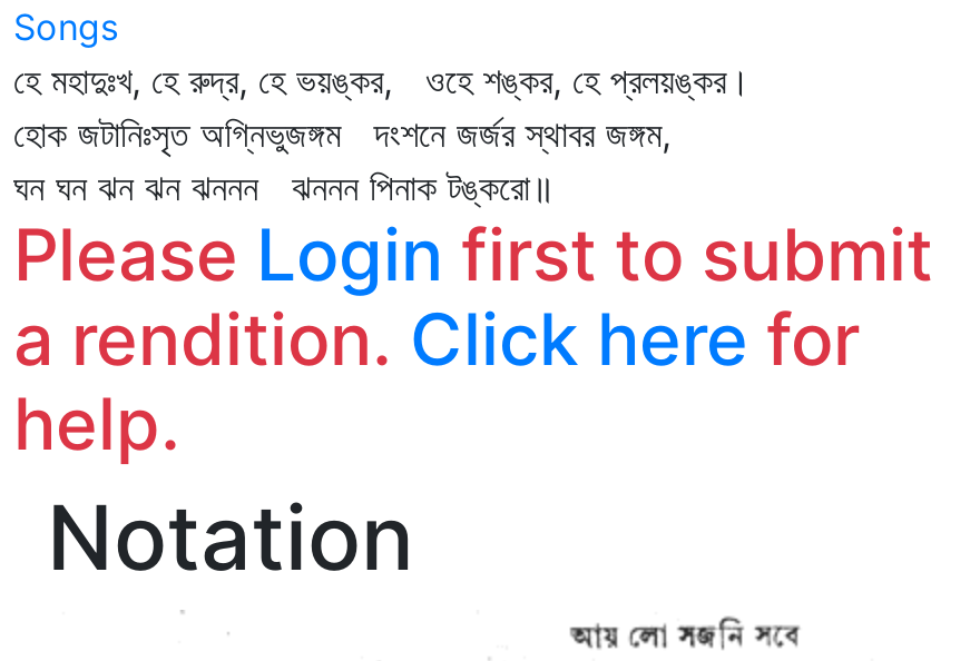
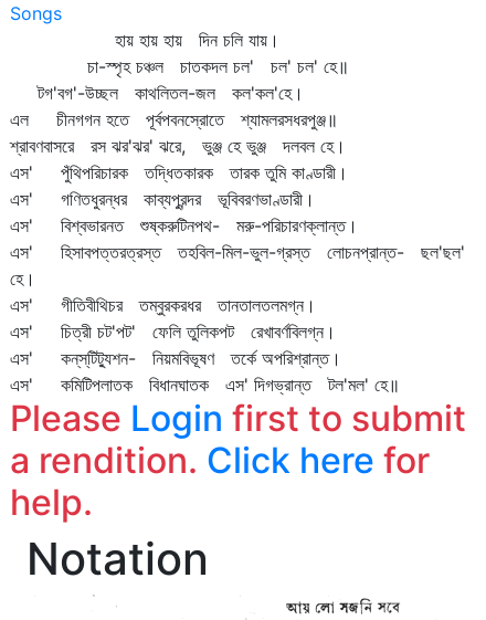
[13,58,751,209] হে মহাদুঃখ, হে রুদ্র, হে ভয়ঙ্কর, ওহে শঙ্কর, হে প্রলয়ঙ্কর। | হোক জটানিঃসৃত অগ্নিভুজঙ্গম দংশনে জর্জর স্থাবর জঙ্গম, | ঘন ঘন ঝন ঝন ঝননন ঝননন পিনাক টঙ্করো॥ -> [10,29,465,396] হায় হায় হায় দিন চলি যায়। | চা-স্পৃহ চঞ্চল চাতকদল চল' চল' চল' হে॥ | টগ'বগ'-উচ্ছল কাথলিতল-জল কল'কল'হে। | এল চীনগগন হতে পূর্বপবনস্রোতে শ্যামলরসধরপুঞ্জ॥ | শ্রাবণবাসরে রস ঝর'ঝর' ঝরে, ভুঞ্জ হে ভুঞ্জ দলবল হে। | এস' পুঁথিপরিচারক তদ্ধিতকারক তারক তুমি কাণ্ডারী। | এস' গণিতধুরন্ধর কাব্যপুরন্দর ভূবিবরণভাণ্ডারী। | এস' বিশ্বভারনত শুষ্করুটিনপথ- মরু-পরিচারণক্লান্ত। | এস' হিসাবপত্তরত্রস্ত তহবিল-মিল-ভুল-গ্রস্ত লোচনপ্রান্ত- ছল'ছল' | হে। | এস' গীতিবীথিচর তম্বুরকরধর তানতালতলমগ্ন। | এস' চিত্রী চট'পট' ফেলি তুলিকপট রেখাবর্ণবিলগ্ন। | এস' কন্‌স্‌টিট্যুশন- নিয়মবিভূষণ তর্কে অপরিশ্রান্ত। | এস' কমিটিপলাতক বিধানঘাতক এস' দিগভ্রান্ত টল'মল' হে॥

